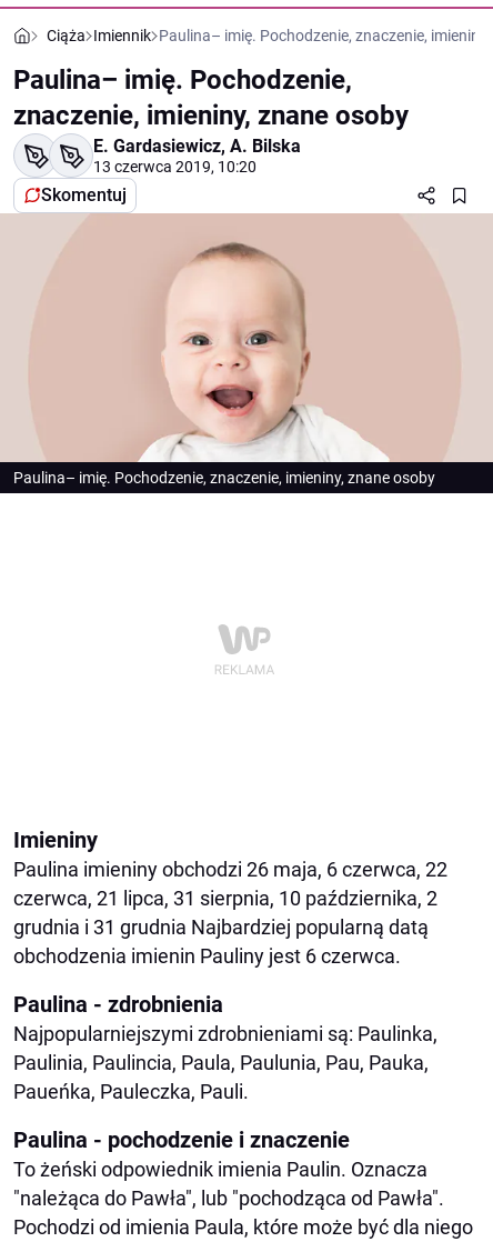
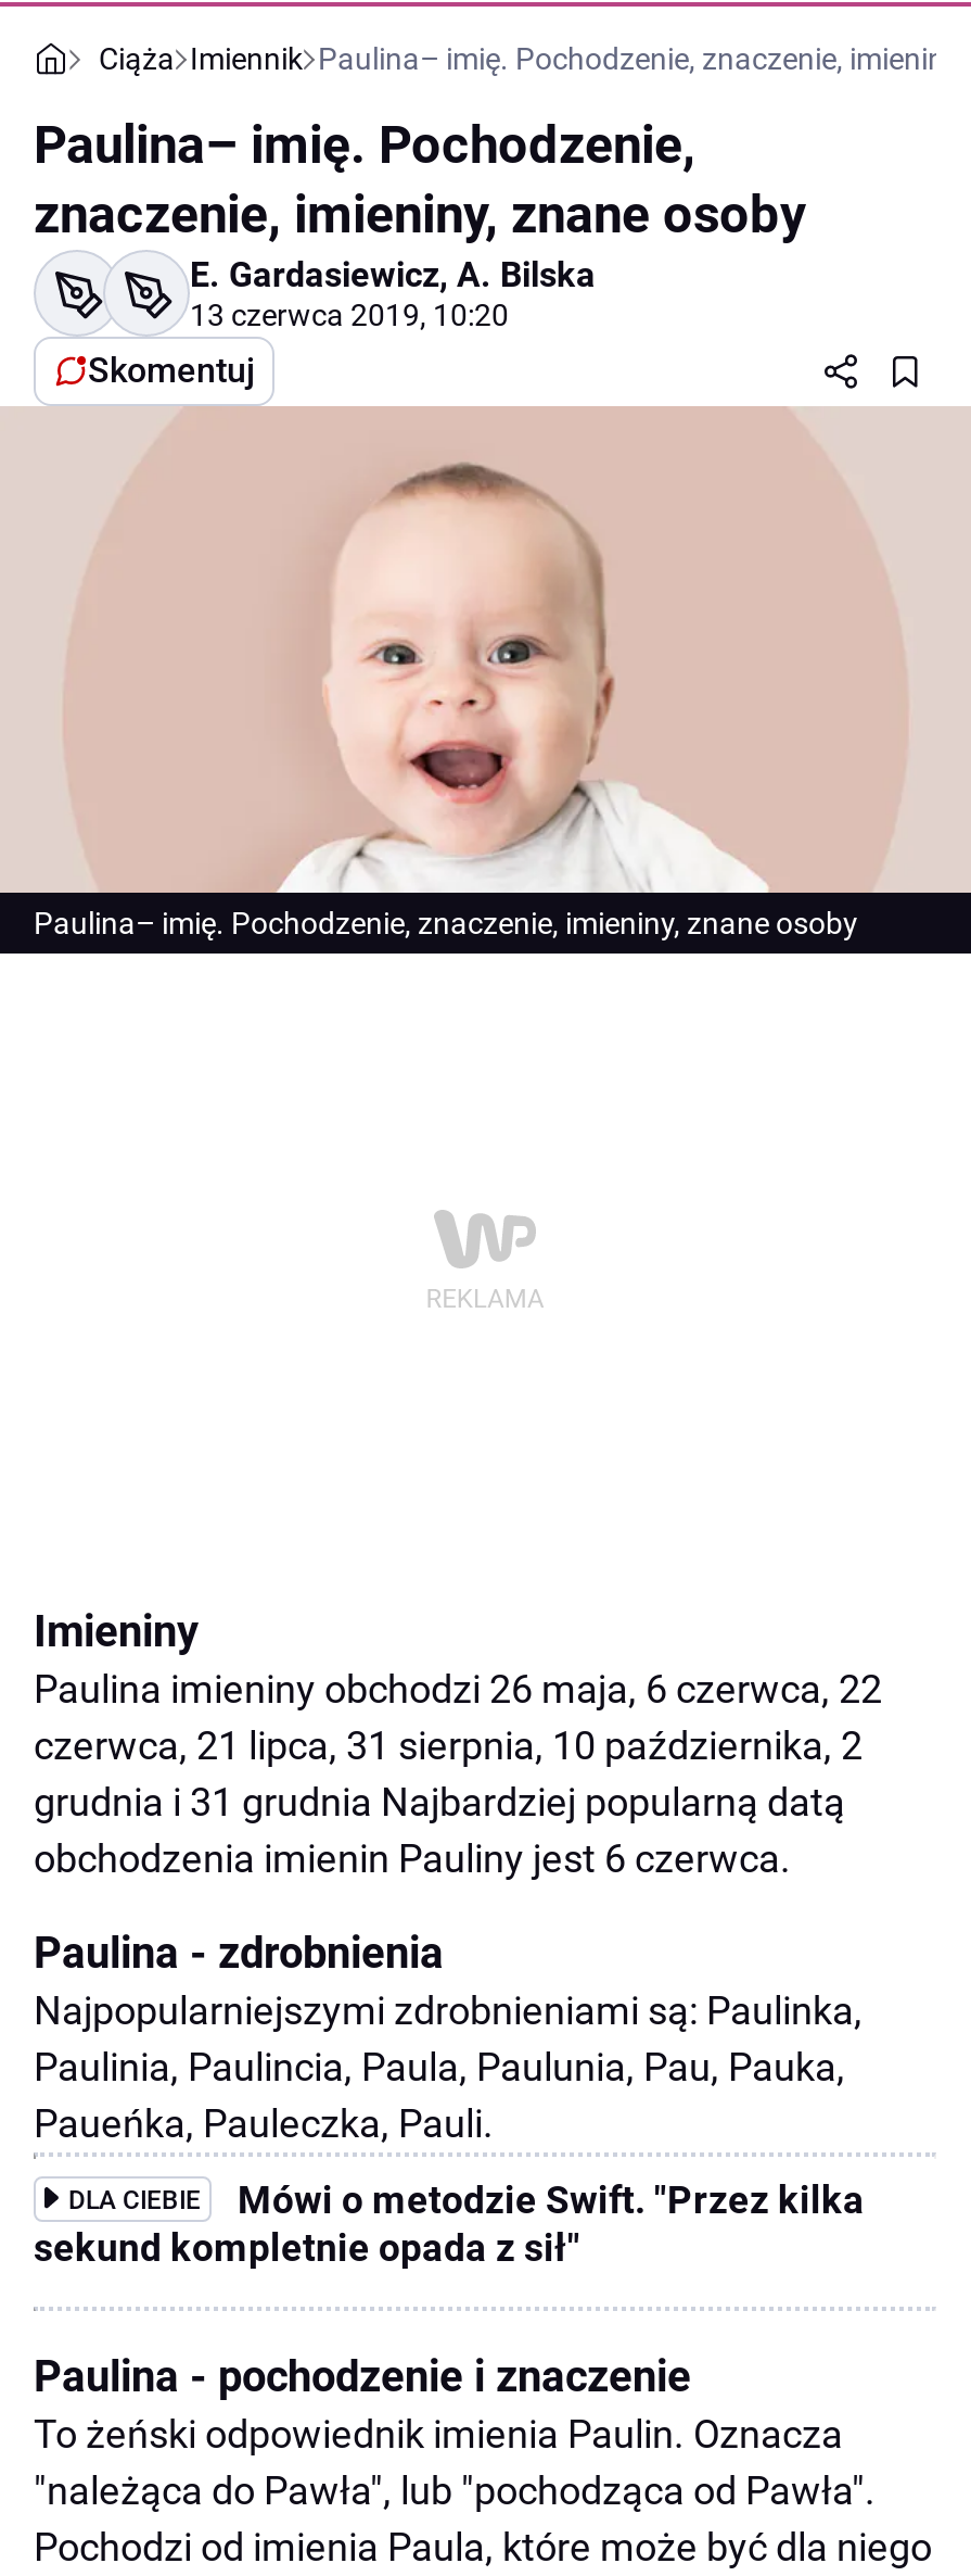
none -> [34,2177,865,2269] DLA CIEBIE | Mówi o metodzie Swift. "Przez kilka | sekund kompletnie opada z sił"

